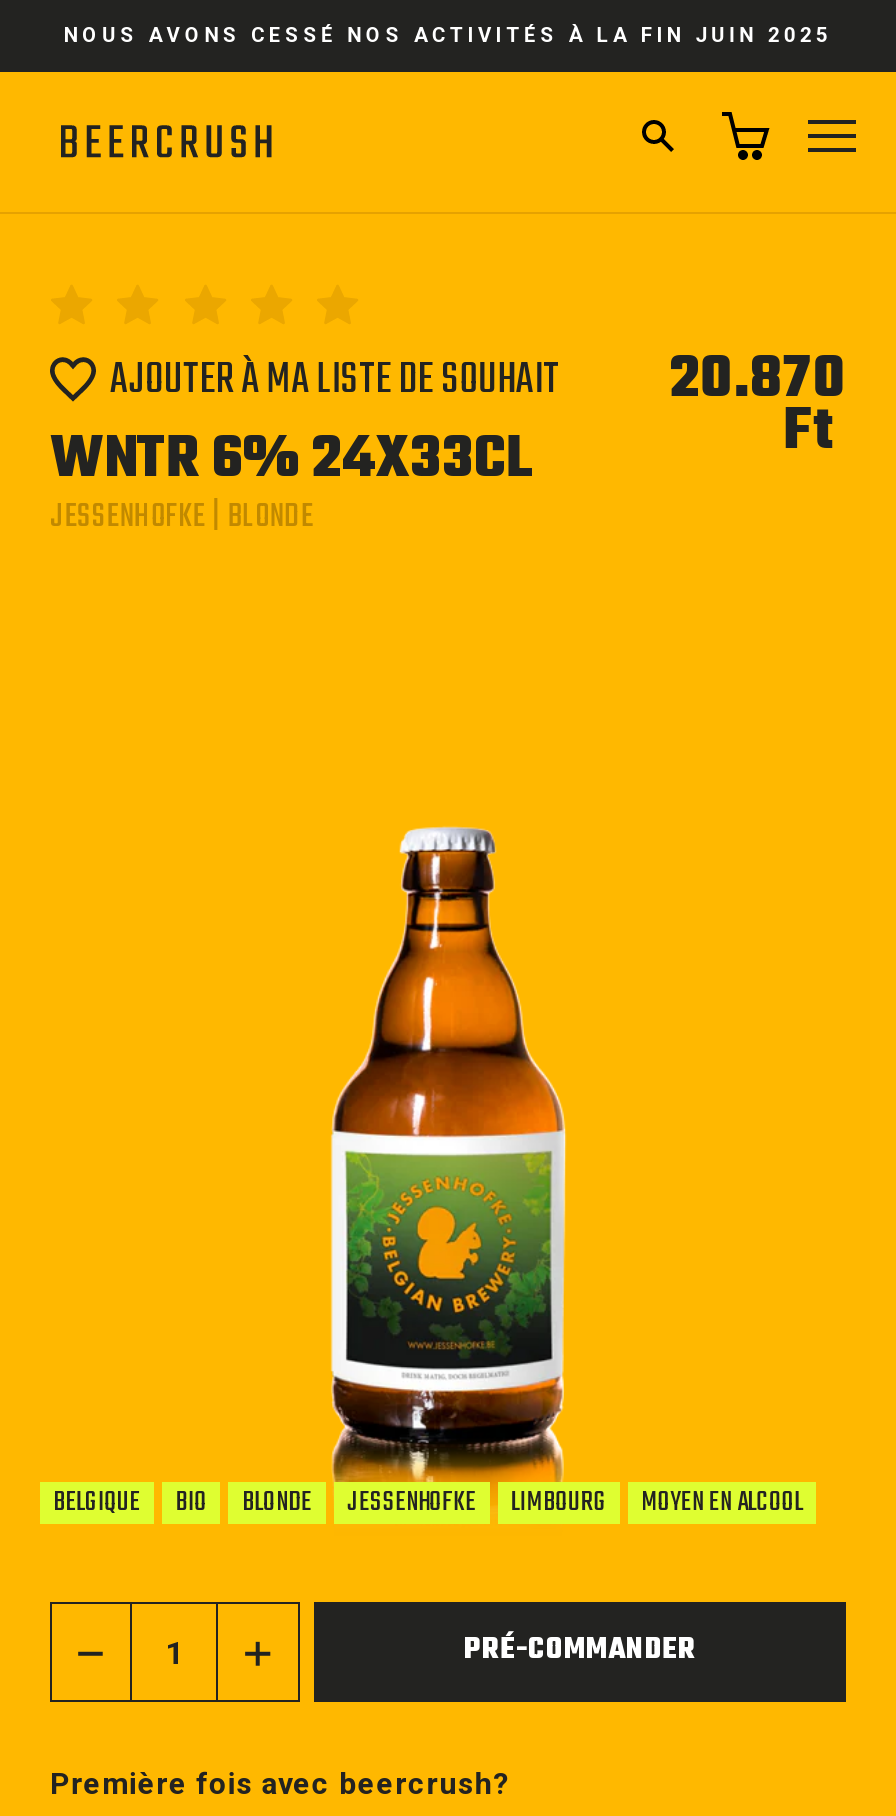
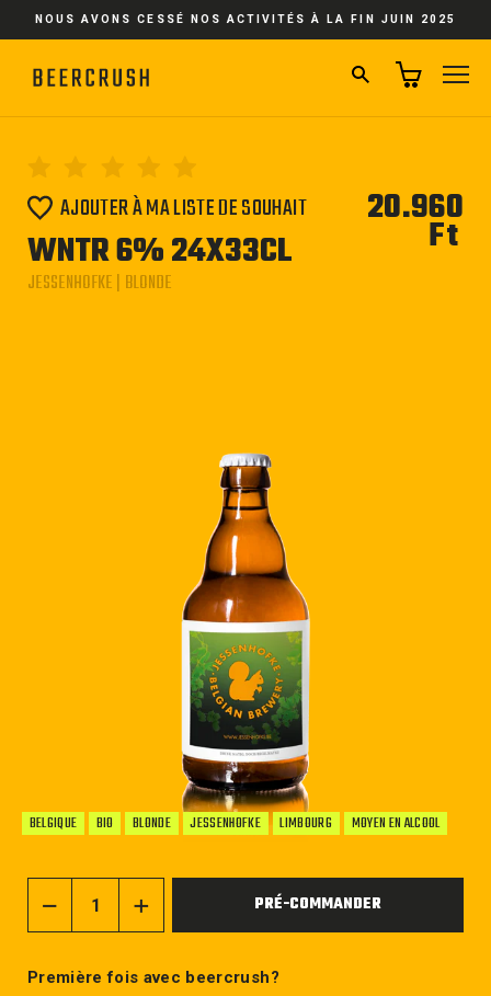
[110,334,846,426] AJOUTER À MA LISTE DE SOUHAIT 20.870 -> [60,183,464,233] AJOUTER À MA LISTE DE SOUHAIT 20.960

